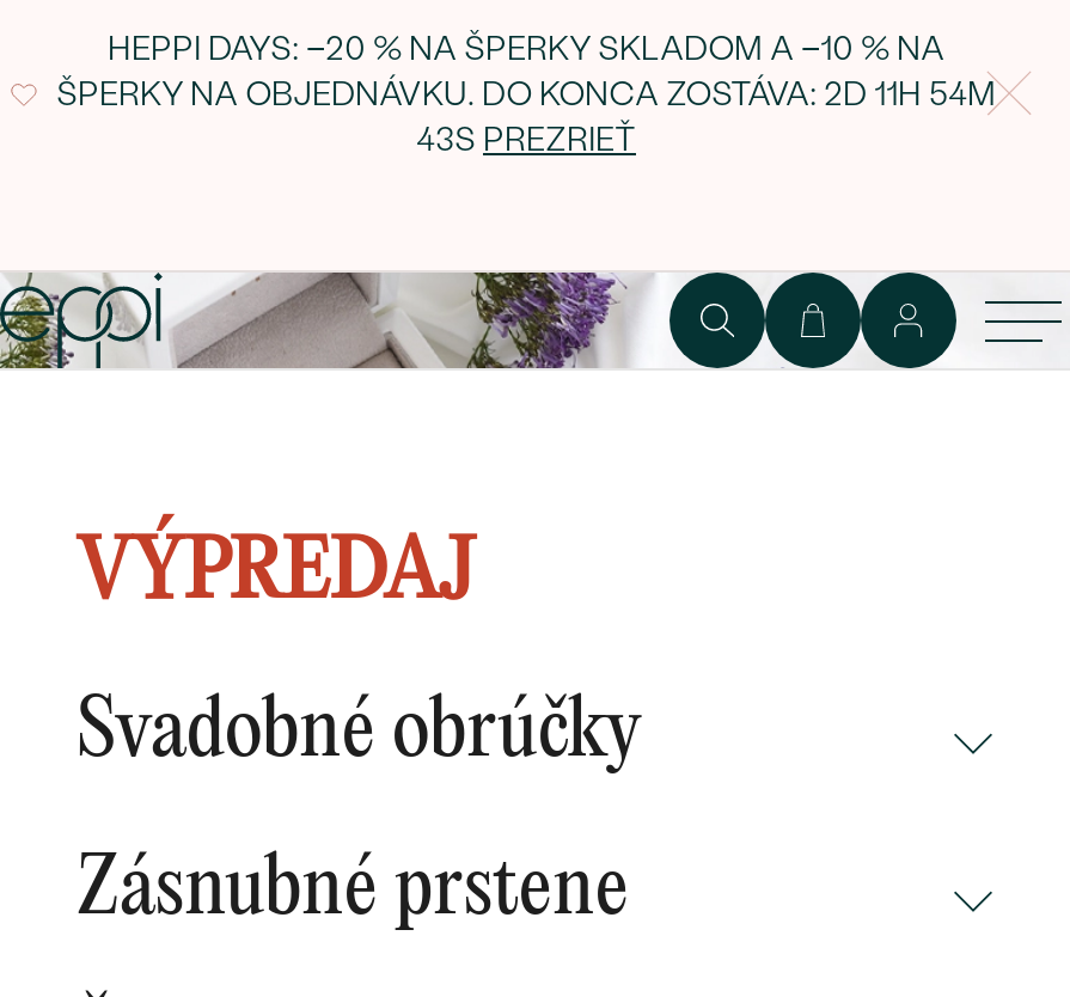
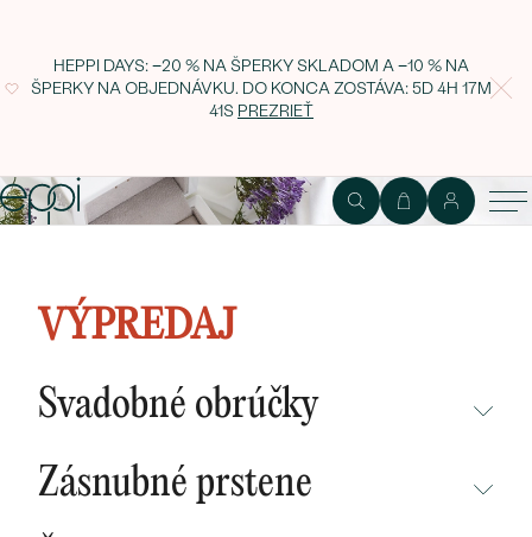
[56,73,996,114] ŠPERKY NA OBJEDNÁVKU. DO KONCA ZOSTÁVA: 2D 11H 54M -> [31,78,492,98] ŠPERKY NA OBJEDNÁVKU. DO KONCA ZOSTÁVA: 5D 4H 17M

